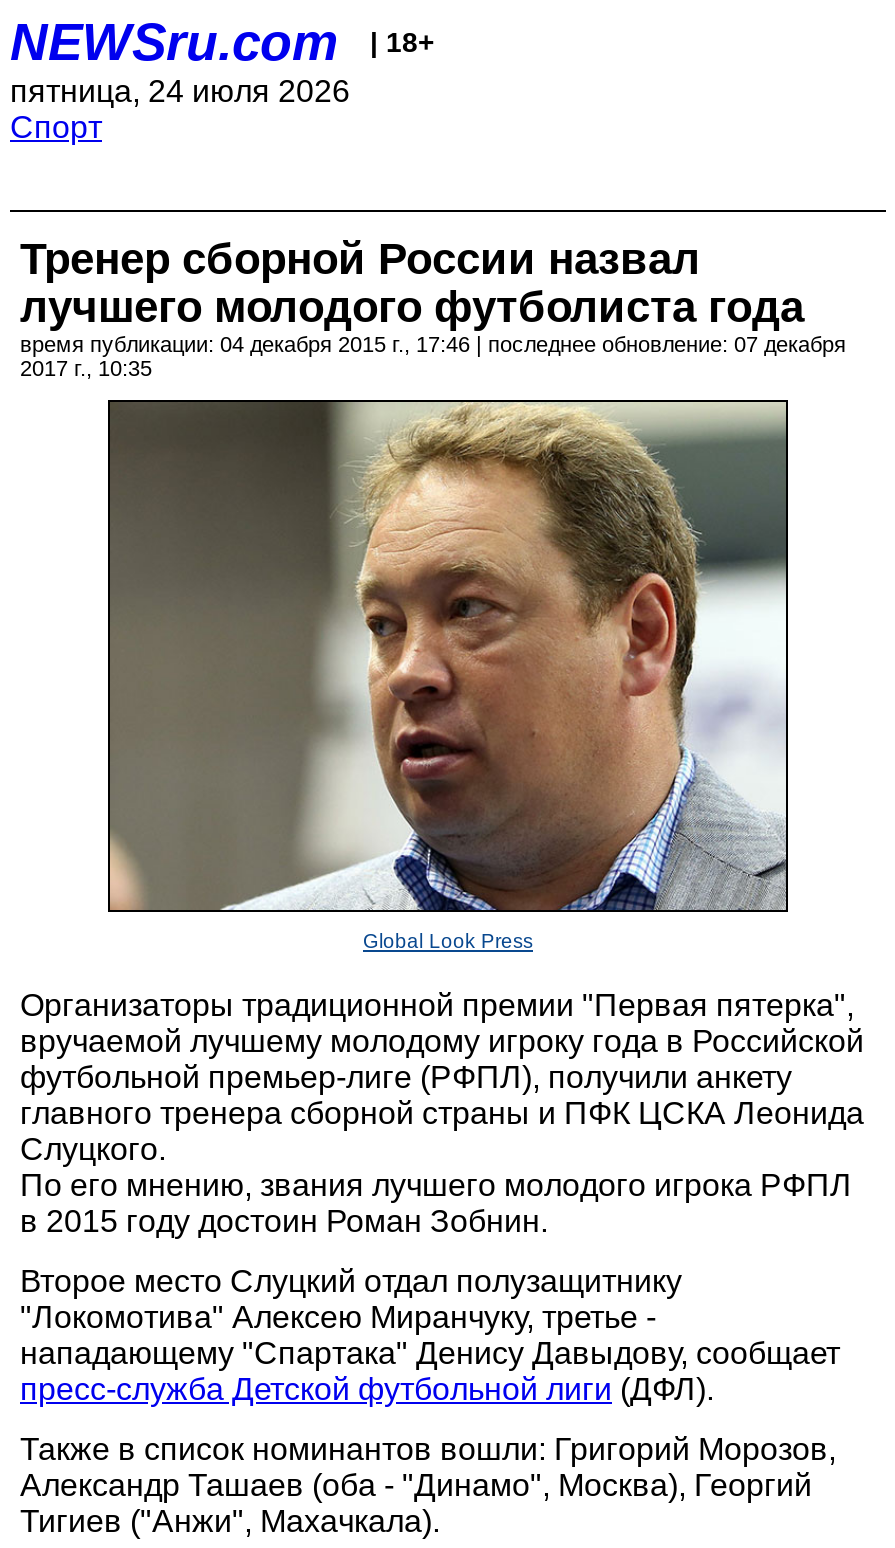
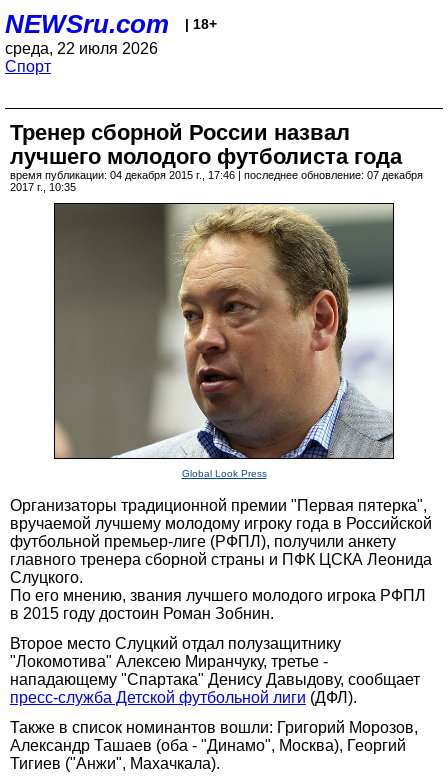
[10,74,350,108] пятница, 24 июля 2026 -> [5,40,158,57] среда, 22 июля 2026

